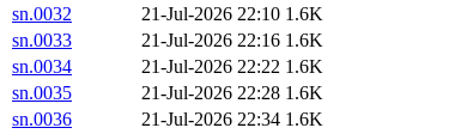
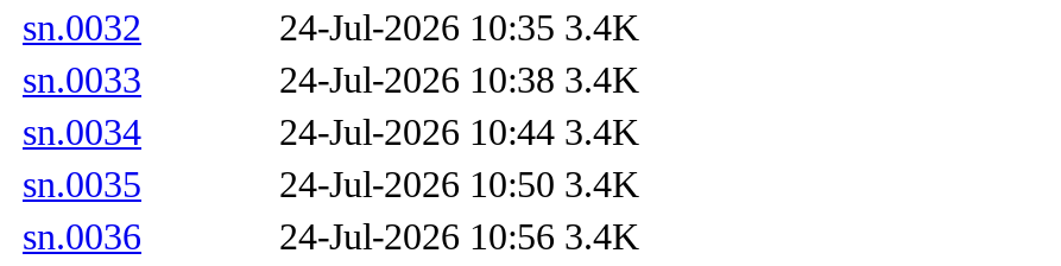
[141,4,323,24] 21-Jul-2026 22:10 1.6K -> [279,8,640,48] 24-Jul-2026 10:35 3.4K
[141,30,323,51] 21-Jul-2026 22:16 1.6K -> [279,60,640,101] 24-Jul-2026 10:38 3.4K
[141,57,323,77] 21-Jul-2026 22:22 1.6K -> [279,113,640,153] 24-Jul-2026 10:44 3.4K
[141,83,323,103] 21-Jul-2026 22:28 1.6K -> [279,165,640,205] 24-Jul-2026 10:50 3.4K
[141,109,323,130] 21-Jul-2026 22:34 1.6K -> [279,217,640,257] 24-Jul-2026 10:56 3.4K

